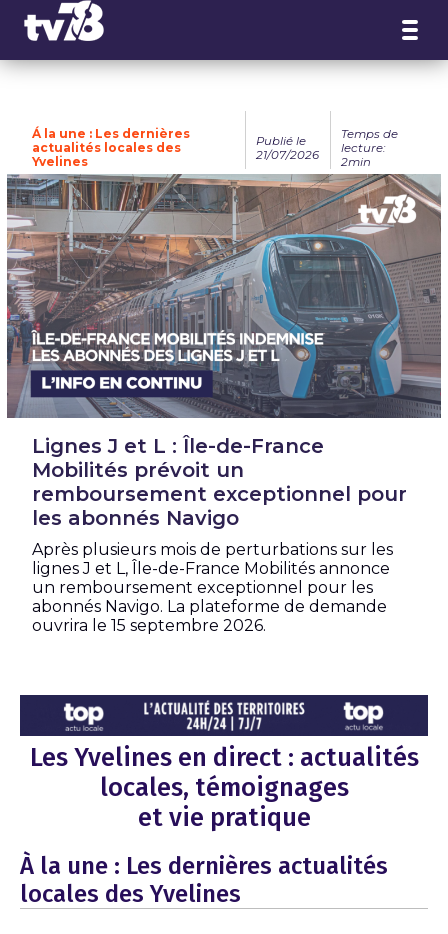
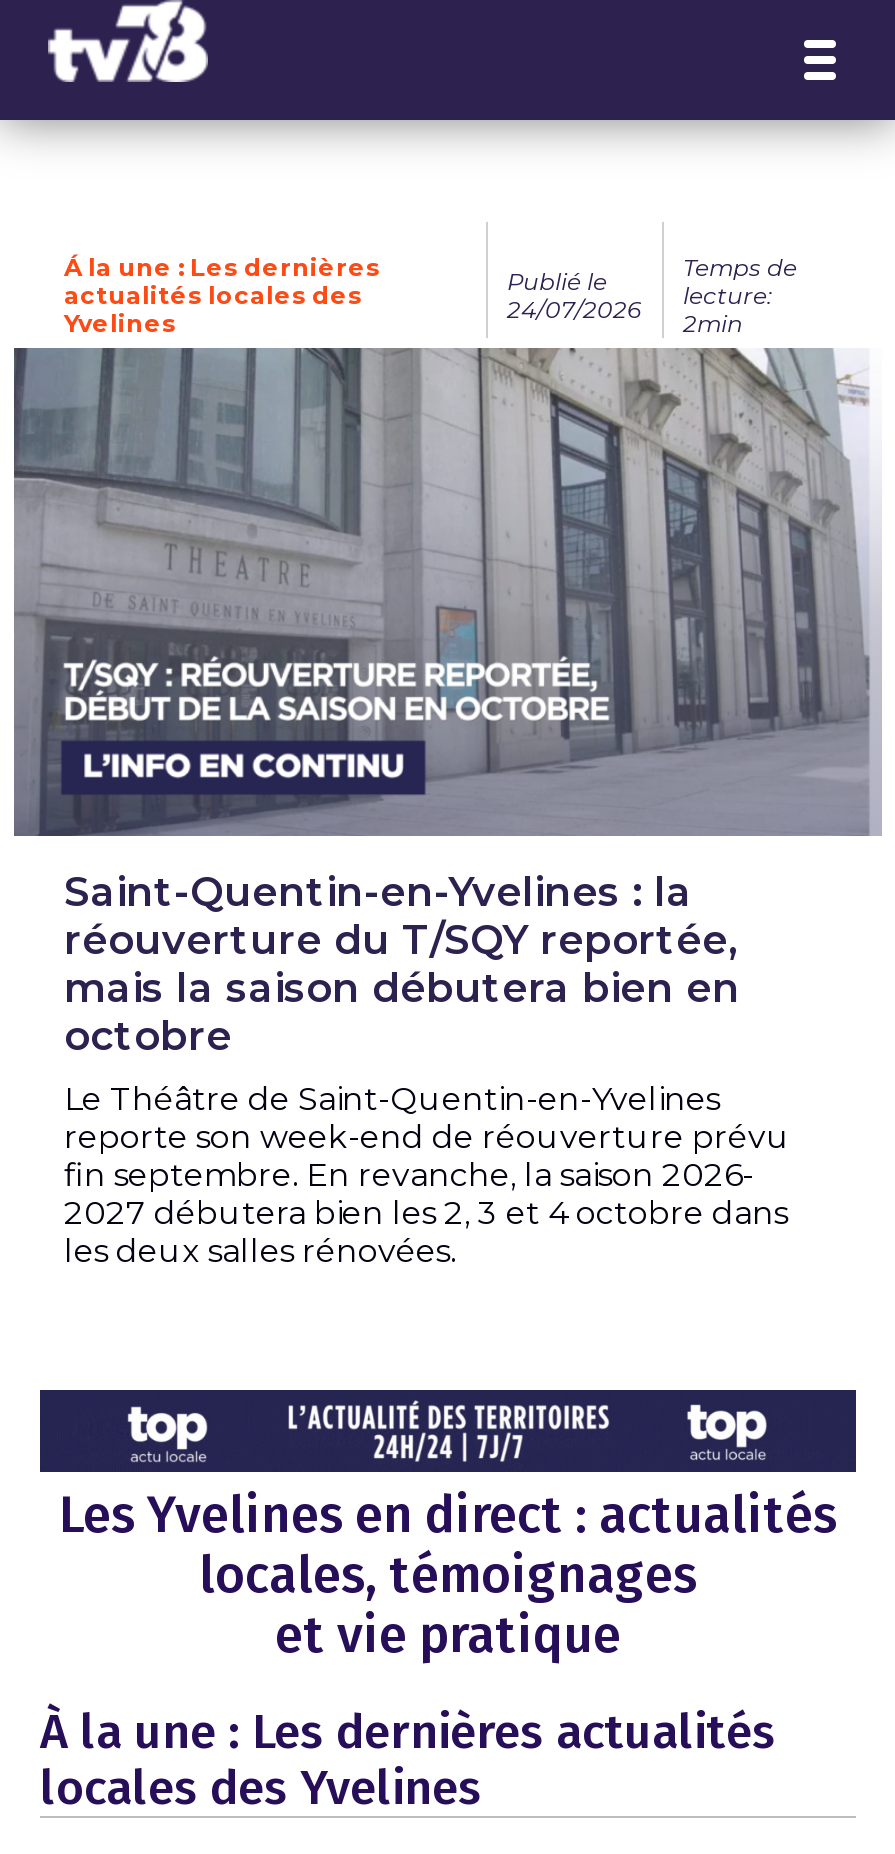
[256,141,385,169] 21/07/2026 lecture: 2min -> [507,282,771,338] 24/07/2026 lecture: 2min
[6,173,442,635] [image] | Lignes J et L : Île-de-France | Mobilités prévoit un | remboursement exceptionnel pour | les abonnés Navigo | Après plusieurs mois de perturbations sur les | lignes J et L, Île-de-France Mobilités annonce | un remboursement exceptionnel pour les | abonnés Navigo. La plateforme de demande | ouvrira le 15 septembre 2026. -> [12,348,882,1270] [image] | Saint-Quentin-en-Yvelines : la | réouverture du T/SQY reportée, | mais la saison débutera bien en | octobre | Le Théâtre de Saint-Quentin-en-Yvelines | reporte son week-end de réouverture prévu | fin septembre. En revanche, la saison 2026- | 2027 débutera bien les 2, 3 et 4 octobre dans | les deux salles rénovées.

